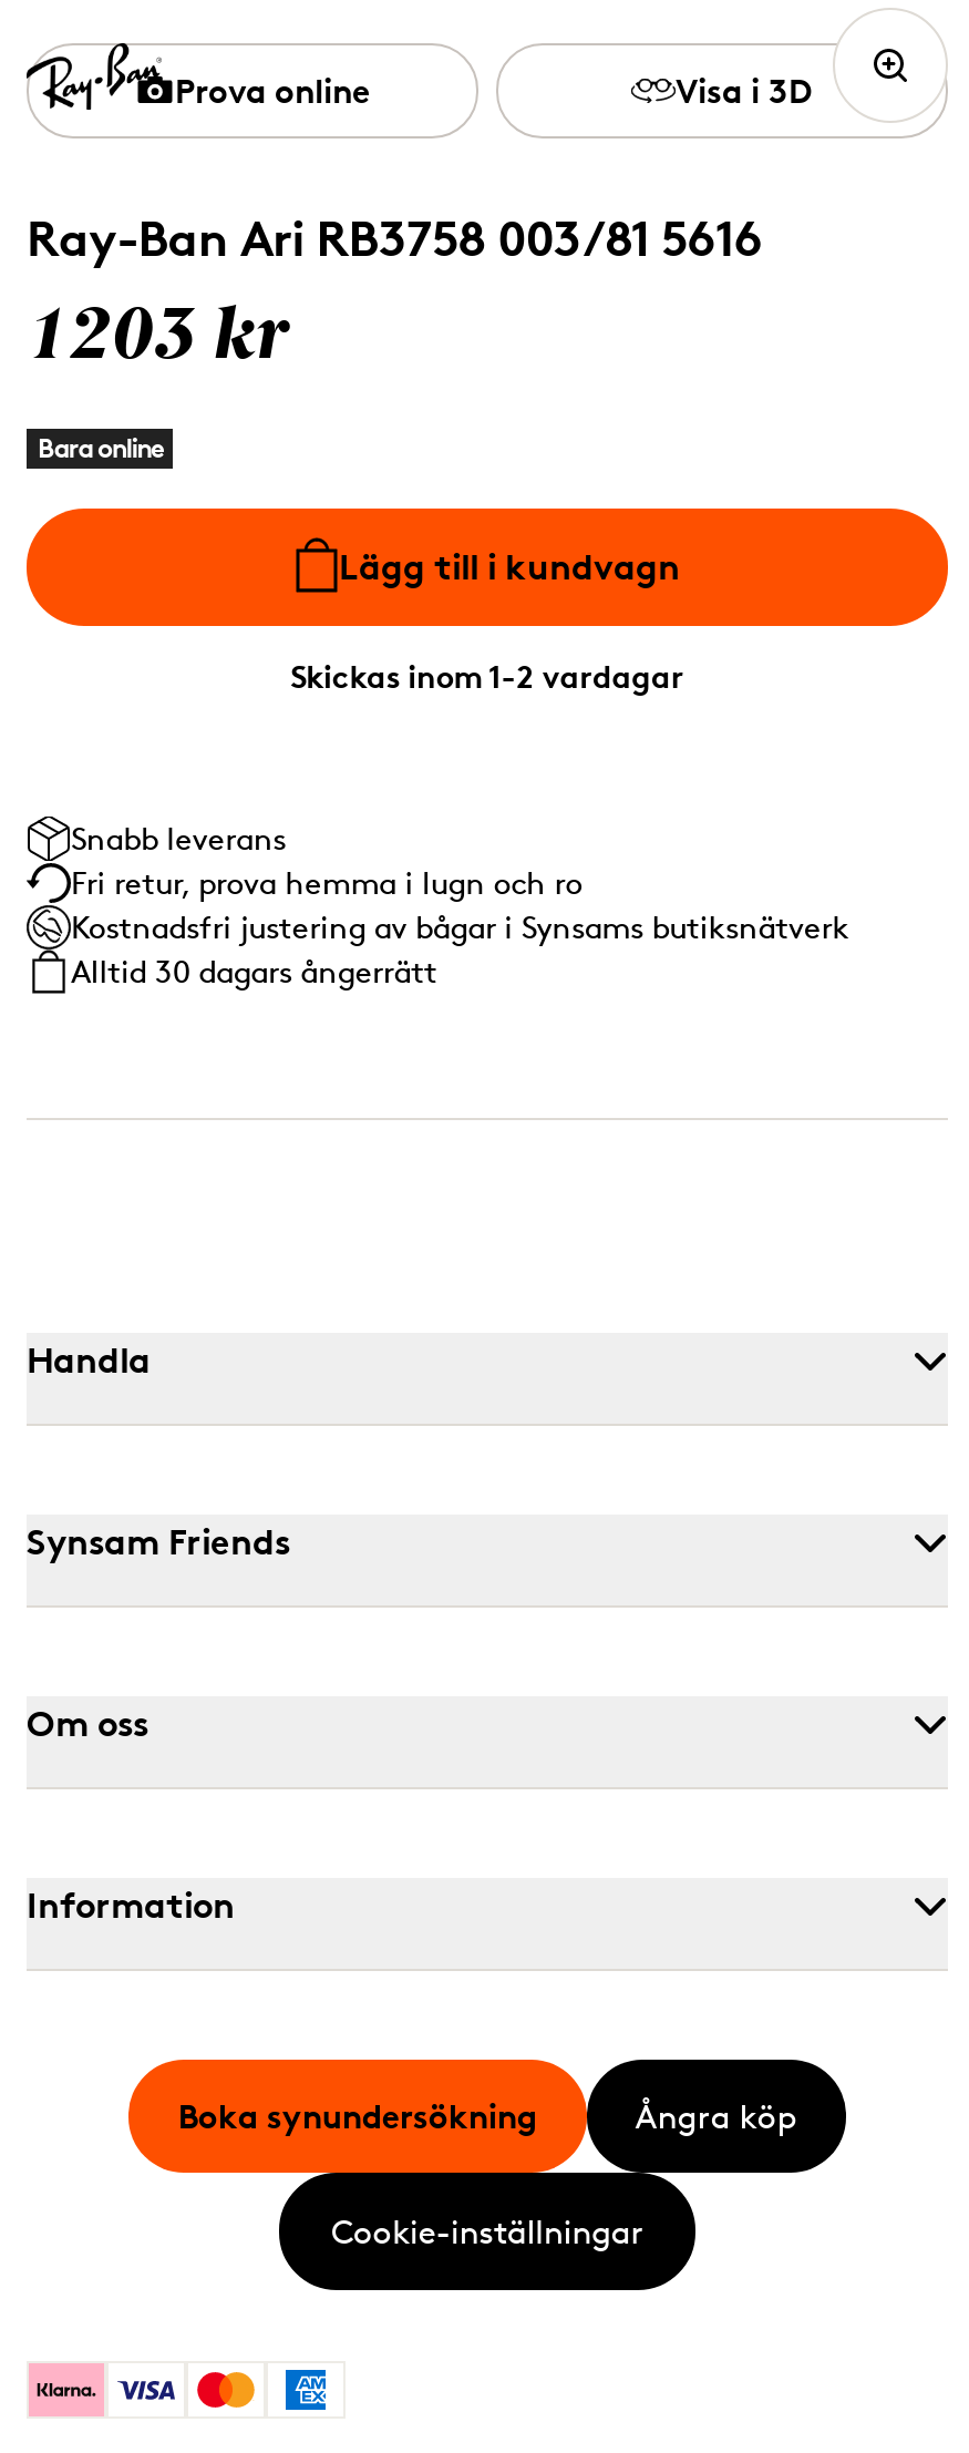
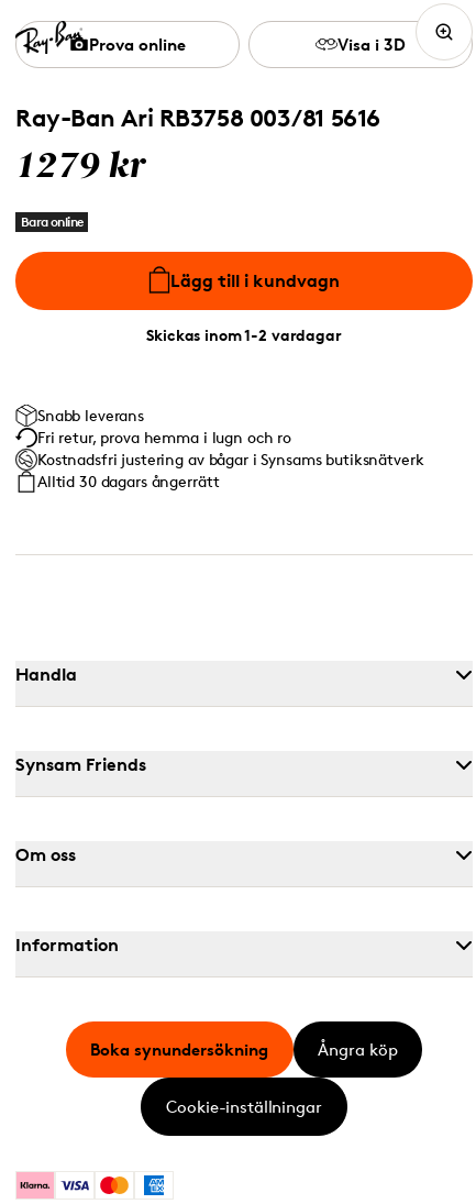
[27,305,291,376] 1203 kr -> [15,151,146,186] 1279 kr

